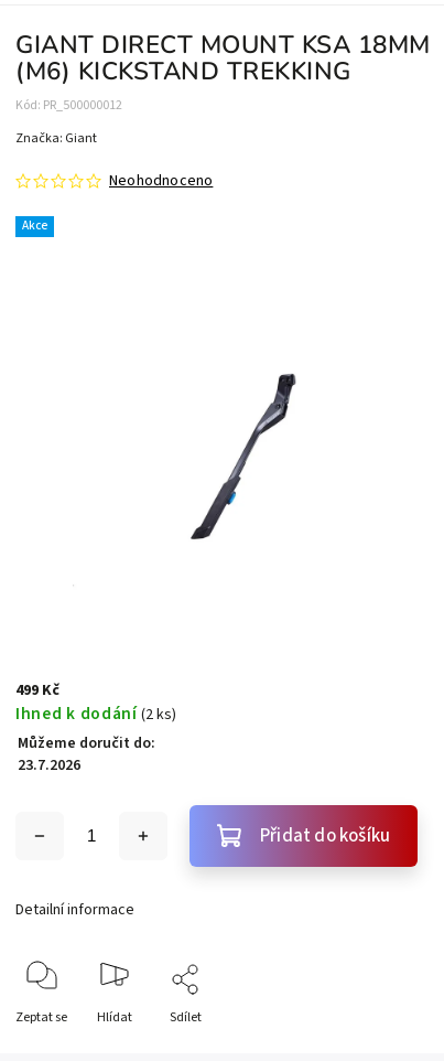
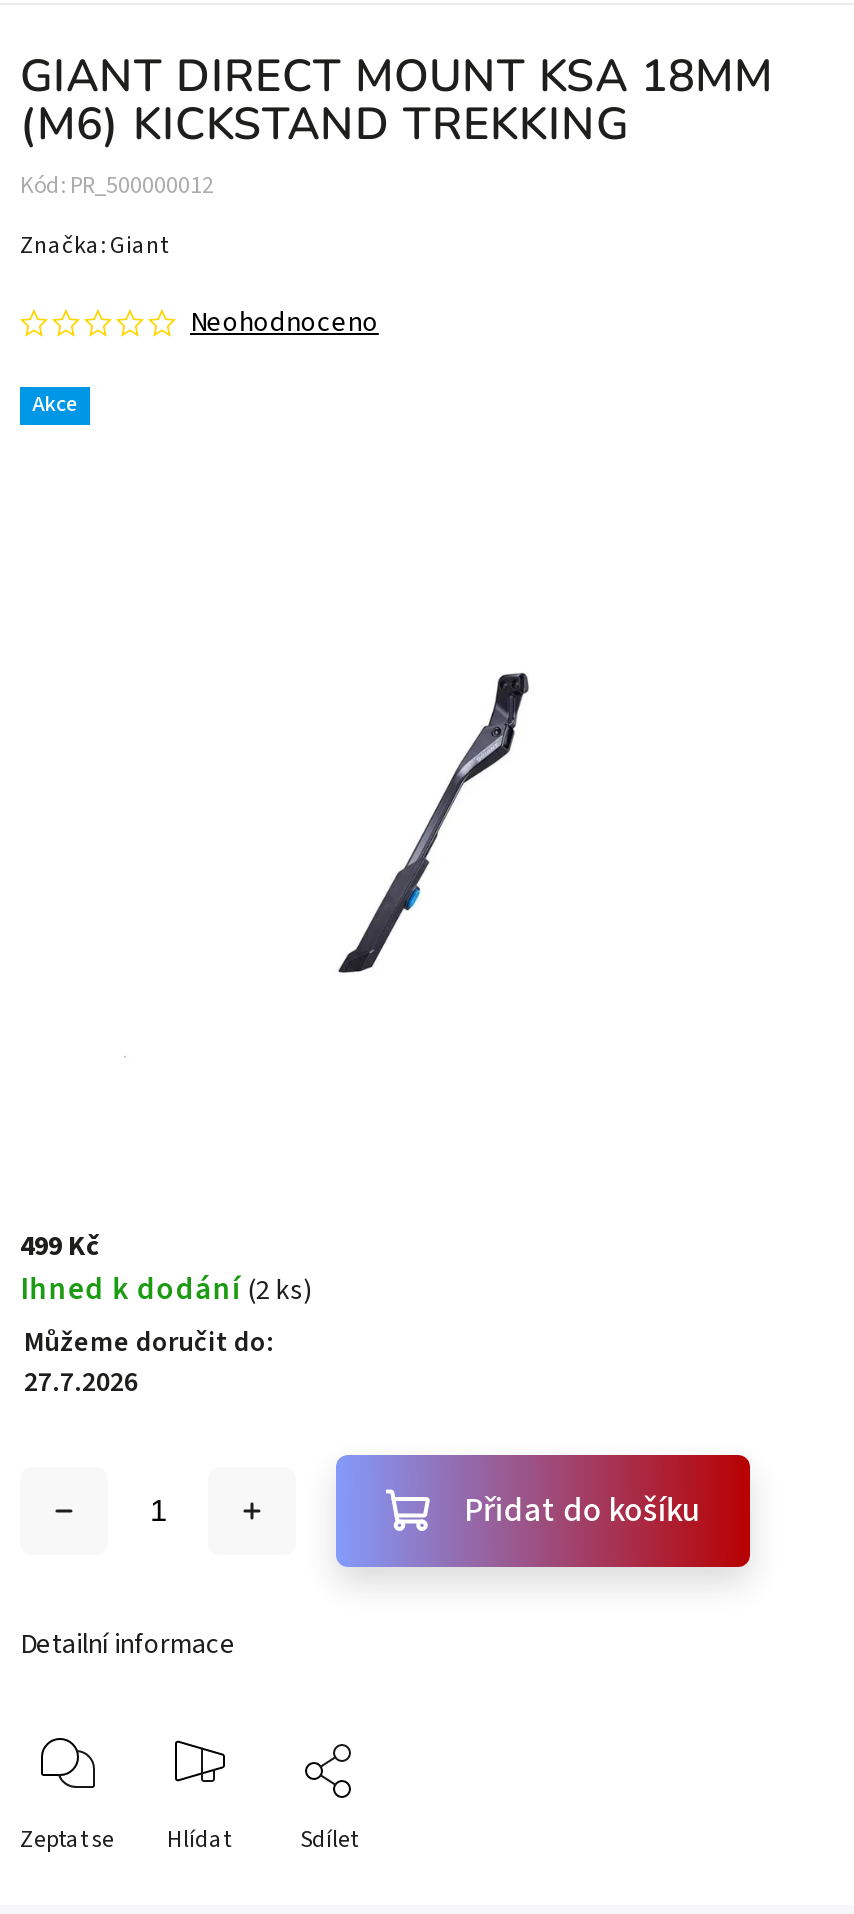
[18,754,80,776] 23.7.2026 -> [24,1363,138,1403] 27.7.2026

